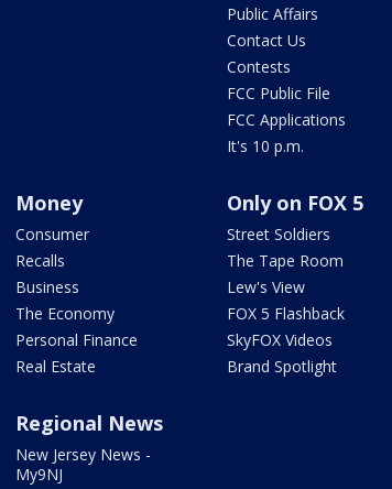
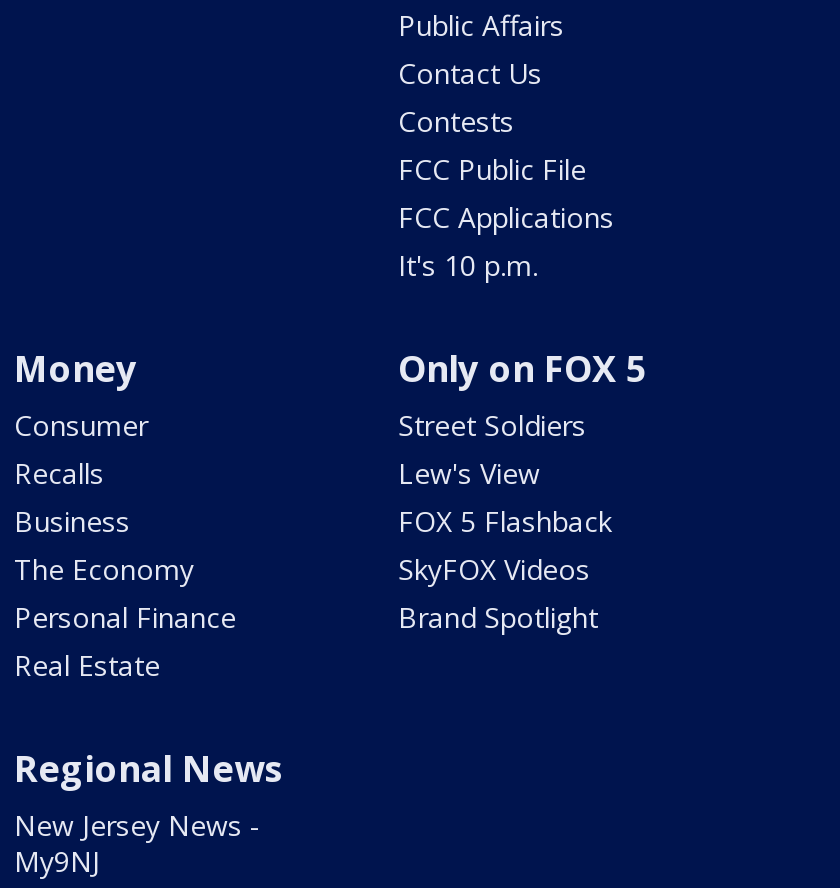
[227,250,344,271] The Tape Room -> none
moved [227,276,345,377] -> [398,454,612,636]: Lew's View | FOX 5 Flashback | SkyFOX Videos | Brand Spotlight

